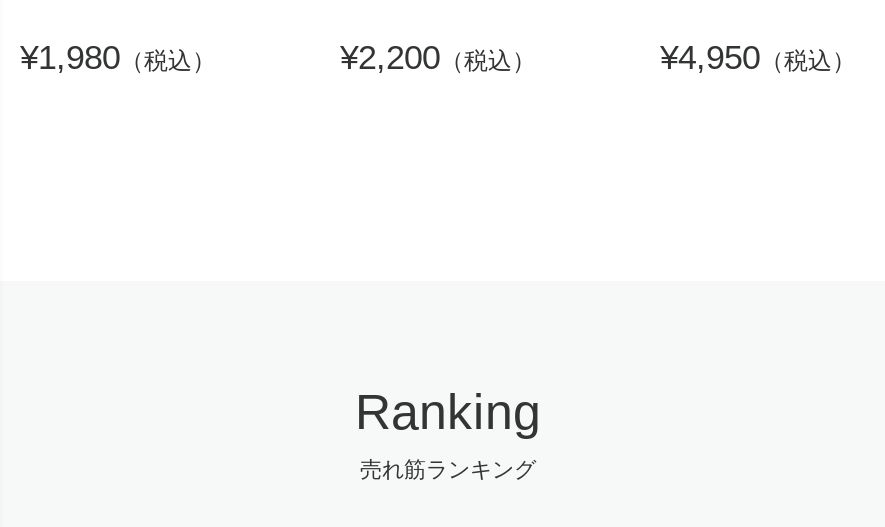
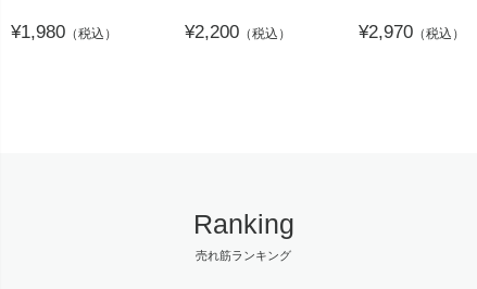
[660,39,856,77] ¥4,950（税込） -> [359,22,465,43] ¥2,970（税込）

